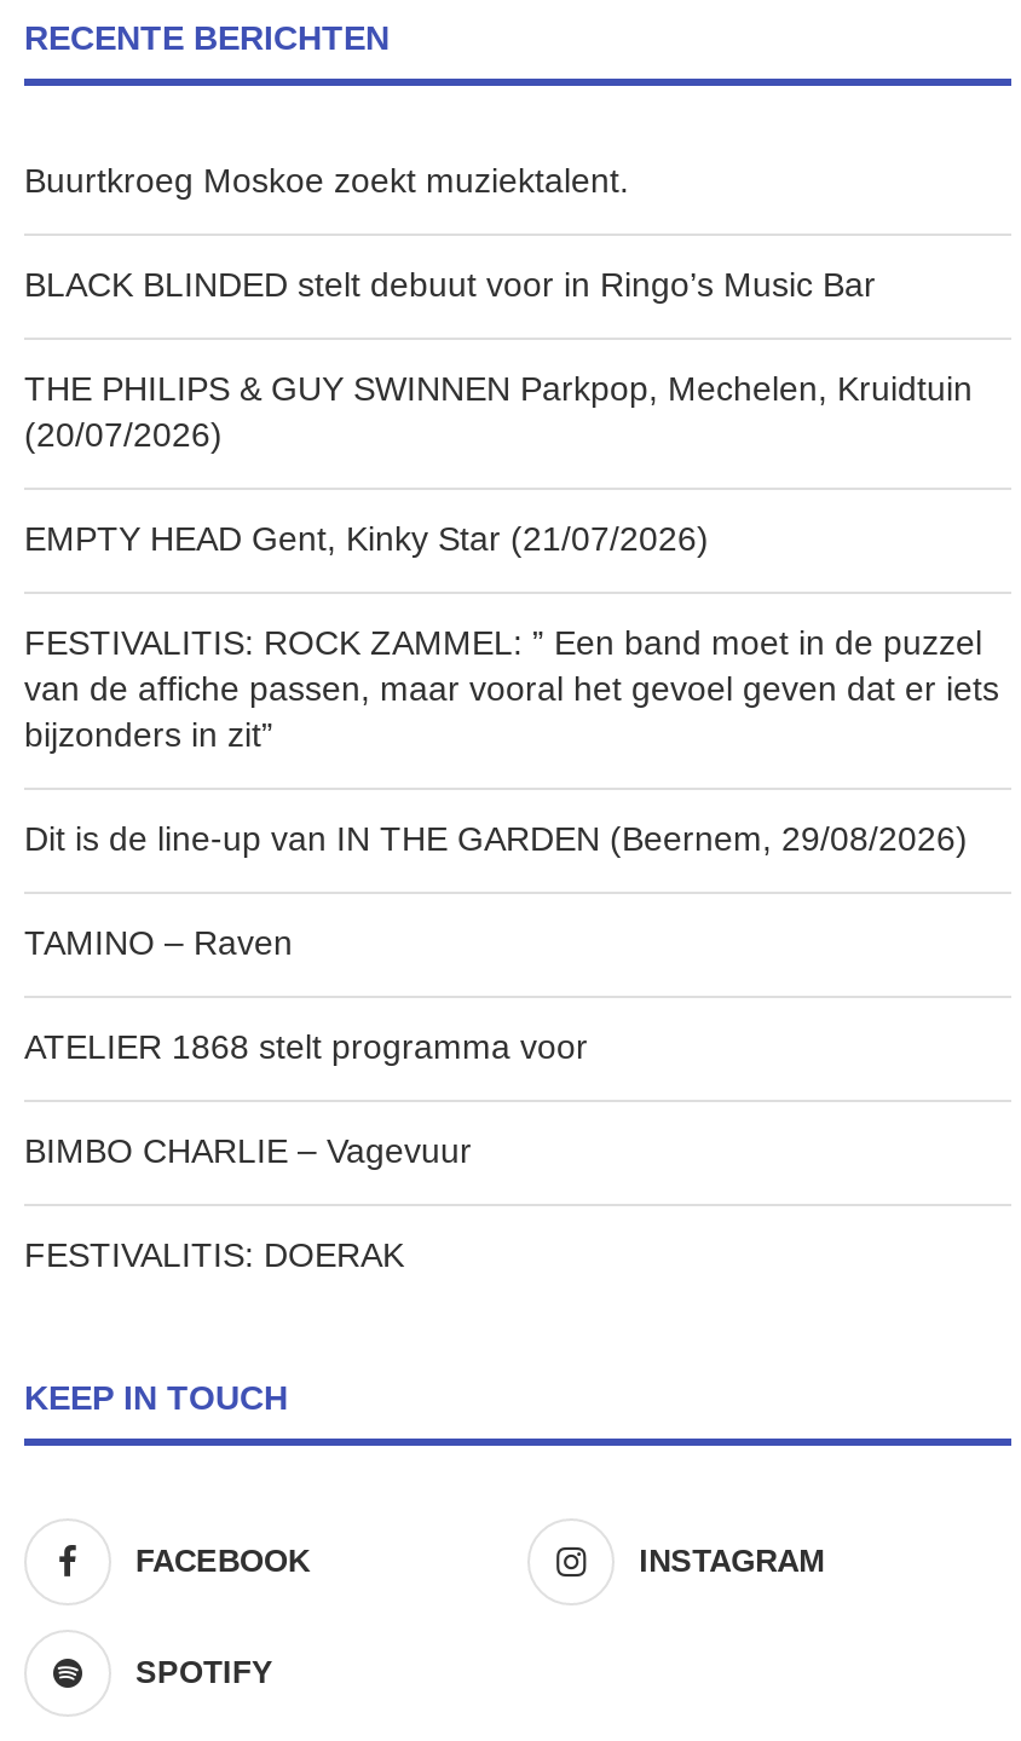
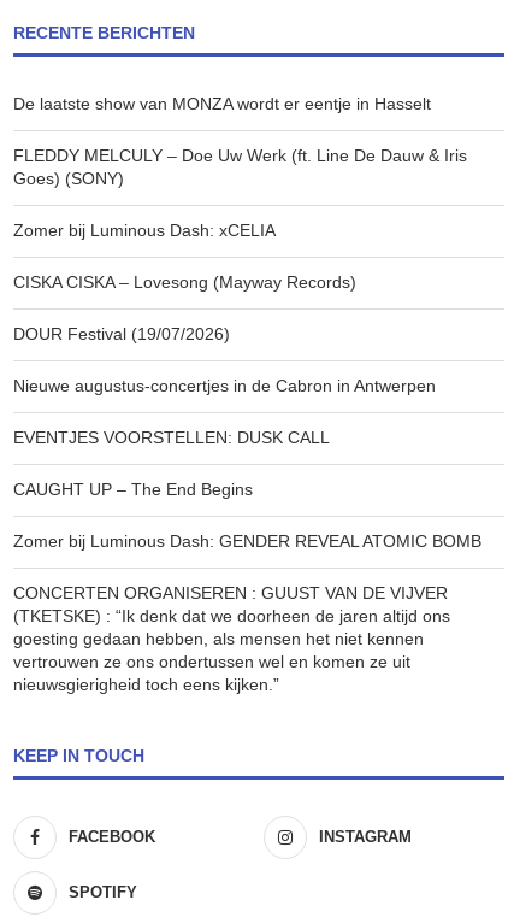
[24,162,629,201] Buurtkroeg Moskoe zoekt muziektalent. -> [13,94,431,114] De laatste show van MONZA wordt er eentje in Hasselt
[24,266,876,305] BLACK BLINDED stelt debuut voor in Ringo’s Music Bar -> [13,146,467,188] FLEDDY MELCULY – Doe Uw Werk (ft. Line De Dauw & Iris | Goes) (SONY)
[24,370,973,455] THE PHILIPS & GUY SWINNEN Parkpop, Mechelen, Kruidtuin | (20/07/2026) -> [13,221,276,240] Zomer bij Luminous Dash: xCELIA
[24,520,709,559] EMPTY HEAD Gent, Kinky Star (21/07/2026) -> [13,273,356,292] CISKA CISKA – Lovesong (Mayway Records)
[24,624,999,755] FESTIVALITIS: ROCK ZAMMEL: ” Een band moet in de puzzel | van de affiche passen, maar vooral het gevoel geven dat er iets | bijzonders in zit” -> [13,325,230,344] DOUR Festival (19/07/2026)
[24,820,968,859] Dit is de line-up van IN THE GARDEN (Beernem, 29/08/2026) -> [13,376,436,396] Nieuwe augustus-concertjes in de Cabron in Antwerpen
[24,924,293,963] TAMINO – Raven -> [13,428,330,448] EVENTJES VOORSTELLEN: DUSK CALL
[24,1028,588,1067] ATELIER 1868 stelt programma voor -> [13,480,253,499] CAUGHT UP – The End Begins
[24,1132,472,1171] BIMBO CHARLIE – Vagevuur -> [13,532,481,551] Zomer bij Luminous Dash: GENDER REVEAL ATOMIC BOMB
[24,1236,404,1275] FESTIVALITIS: DOERAK -> [13,584,450,695] CONCERTEN ORGANISEREN : GUUST VAN DE VIJVER | (TKETSKE) : “Ik denk dat we doorheen de jaren altijd ons | goesting gedaan hebben, als mensen het niet kennen | vertrouwen ze ons ondertussen wel en komen ze uit | nieuwsgierigheid toch eens kijken.”

